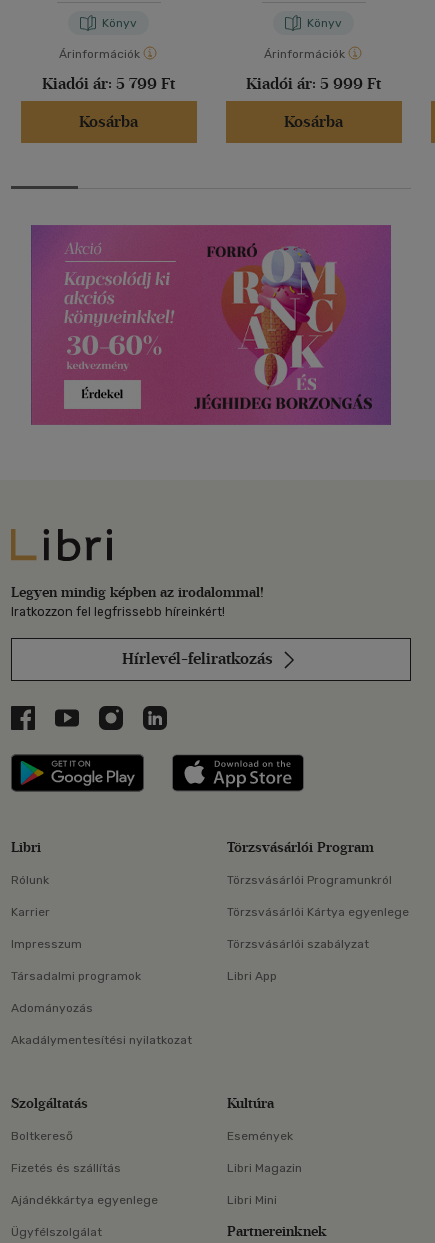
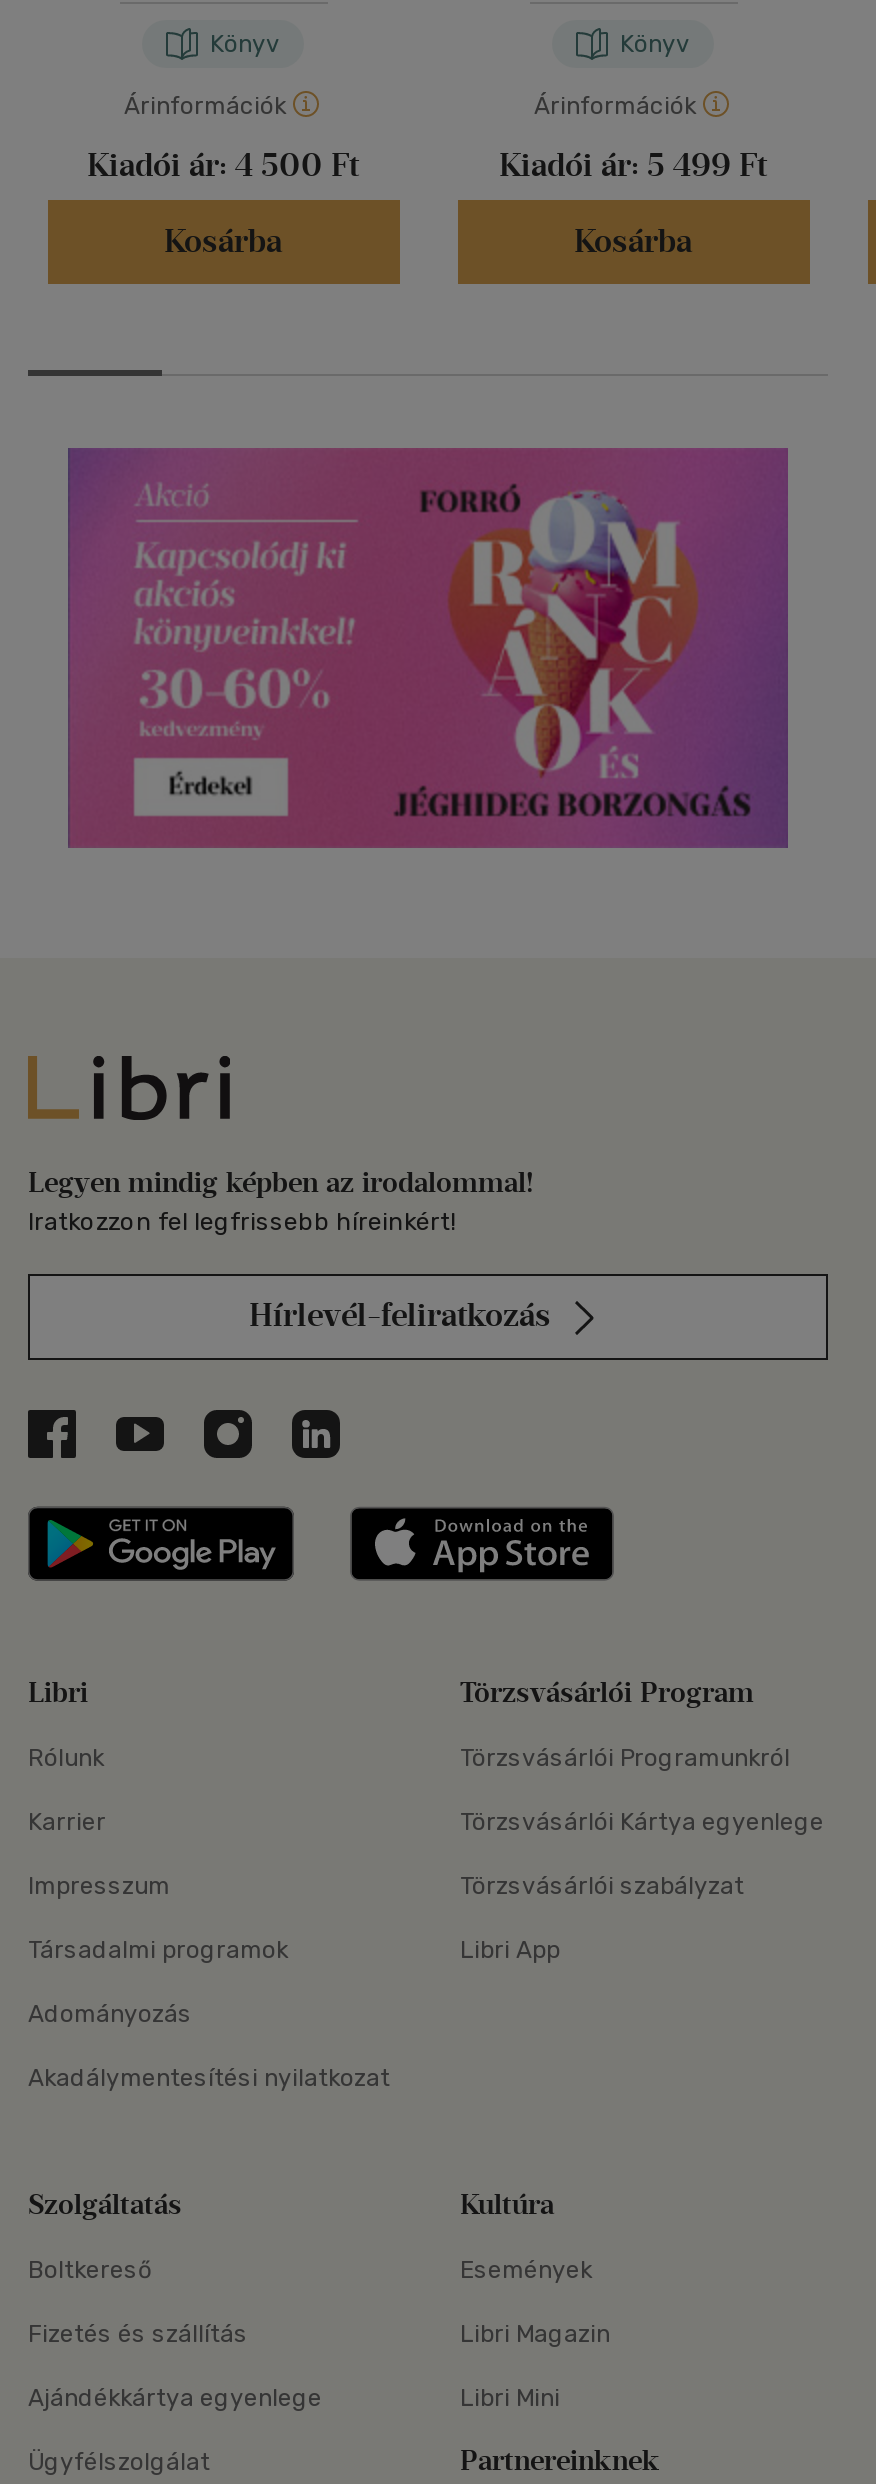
[42,74,175,93] Kiadói ár: 5 799 Ft -> [87,146,359,184] Kiadói ár: 4 500 Ft
[246,74,381,93] Kiadói ár: 5 999 Ft -> [499,146,767,184] Kiadói ár: 5 499 Ft

